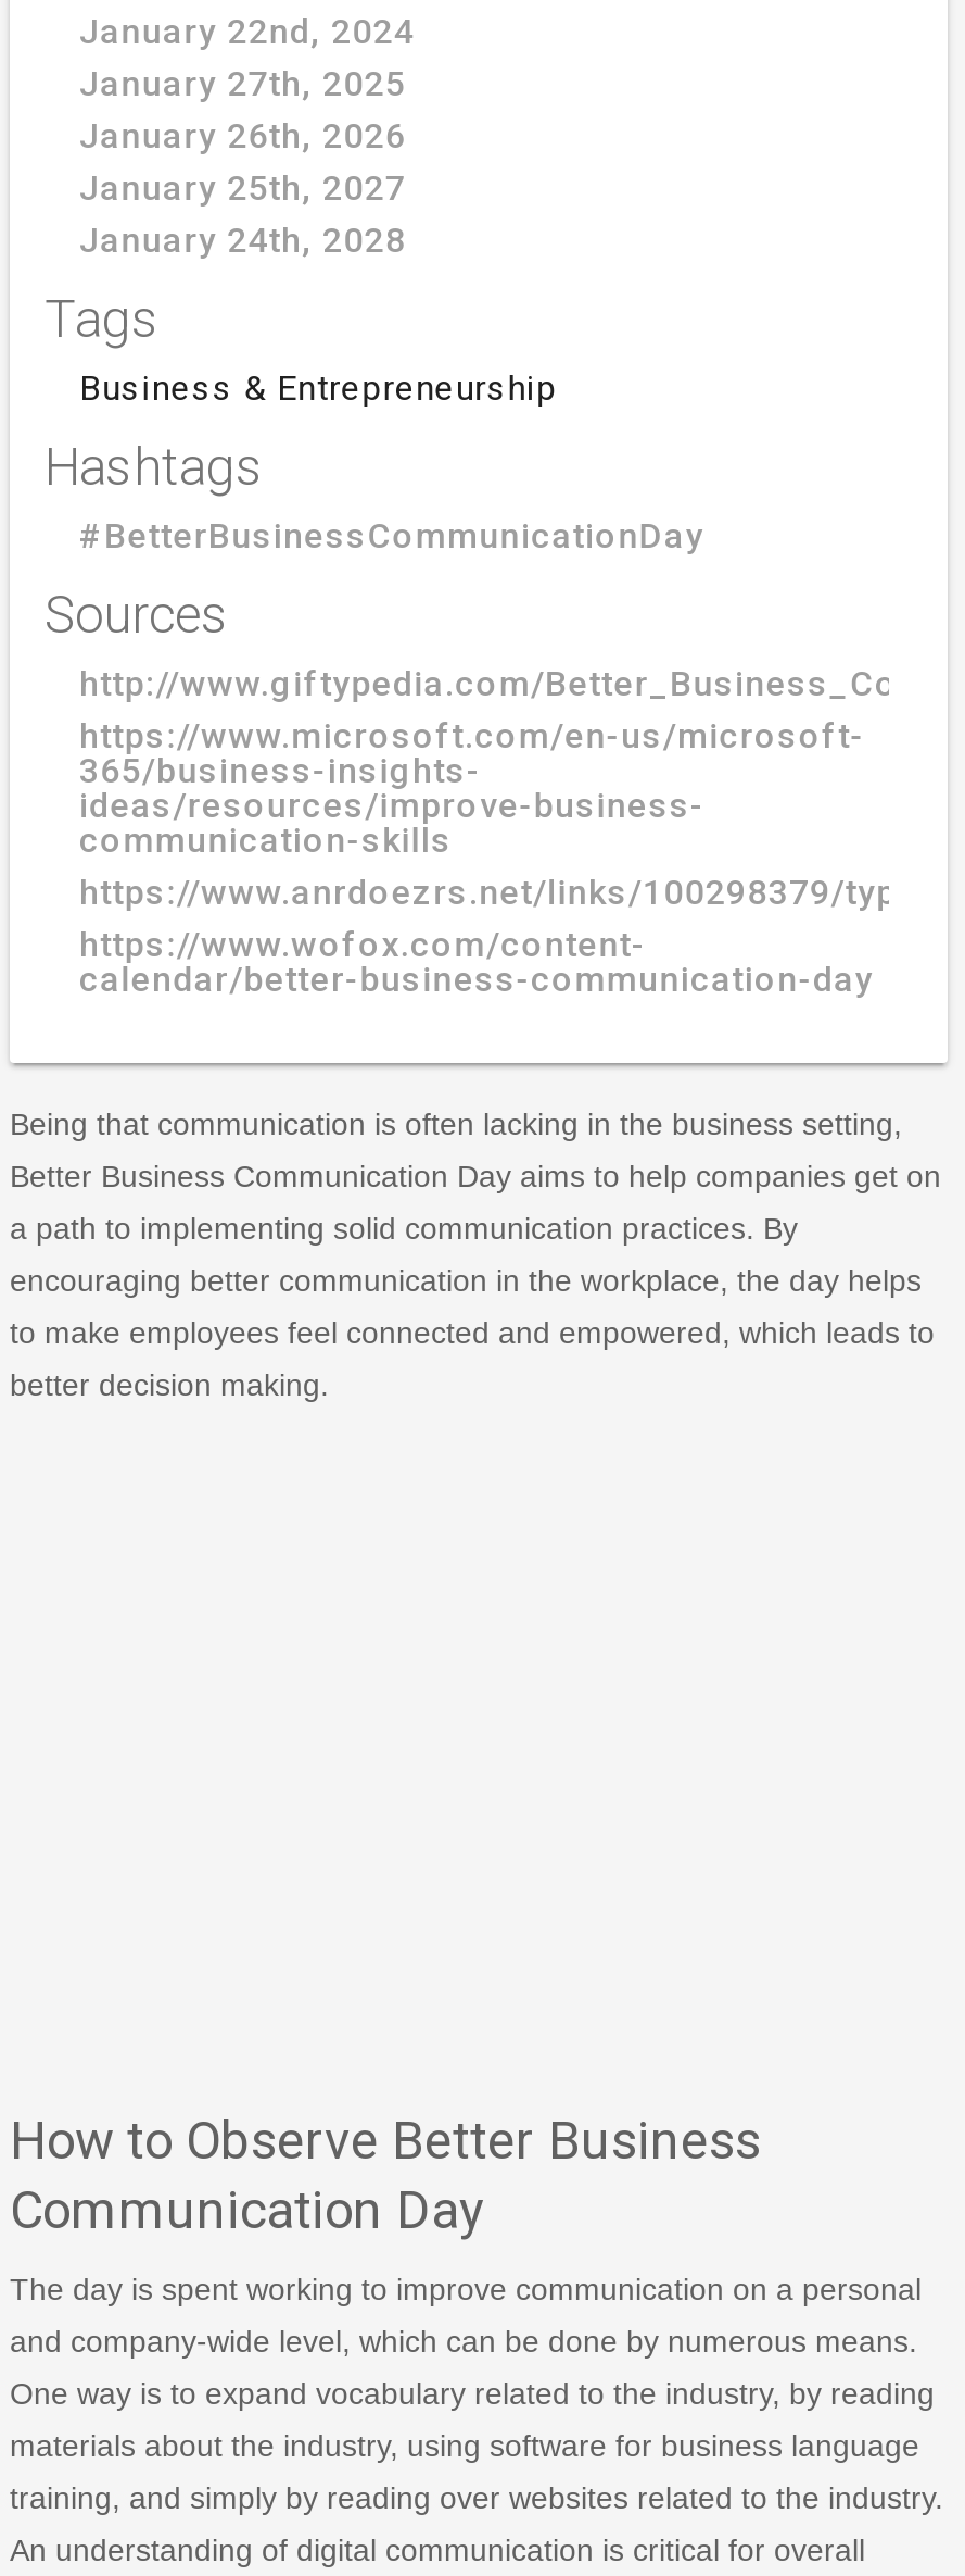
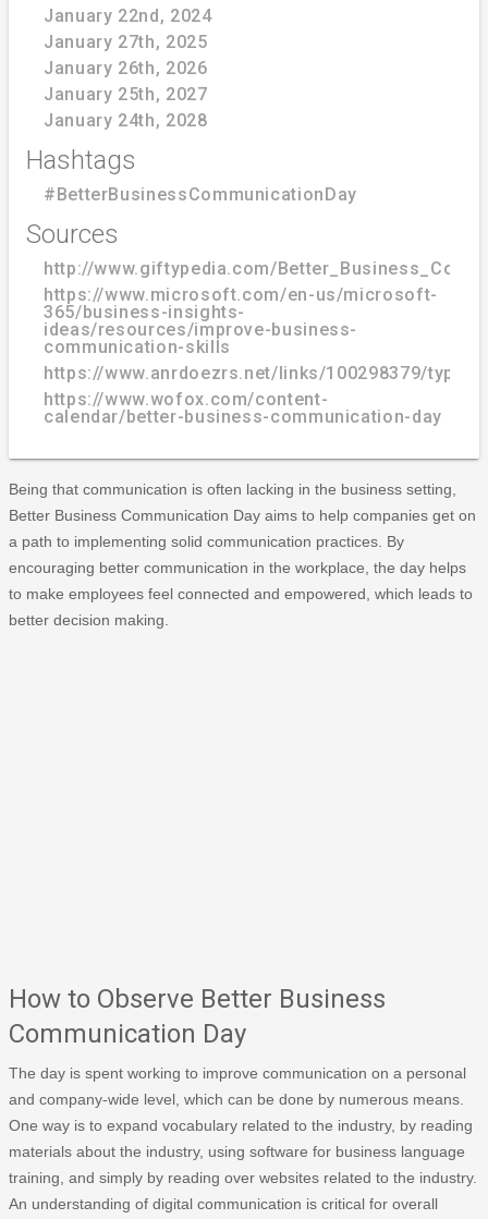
[45,289,558,408] Tags | Business & Entrepreneurship -> none

